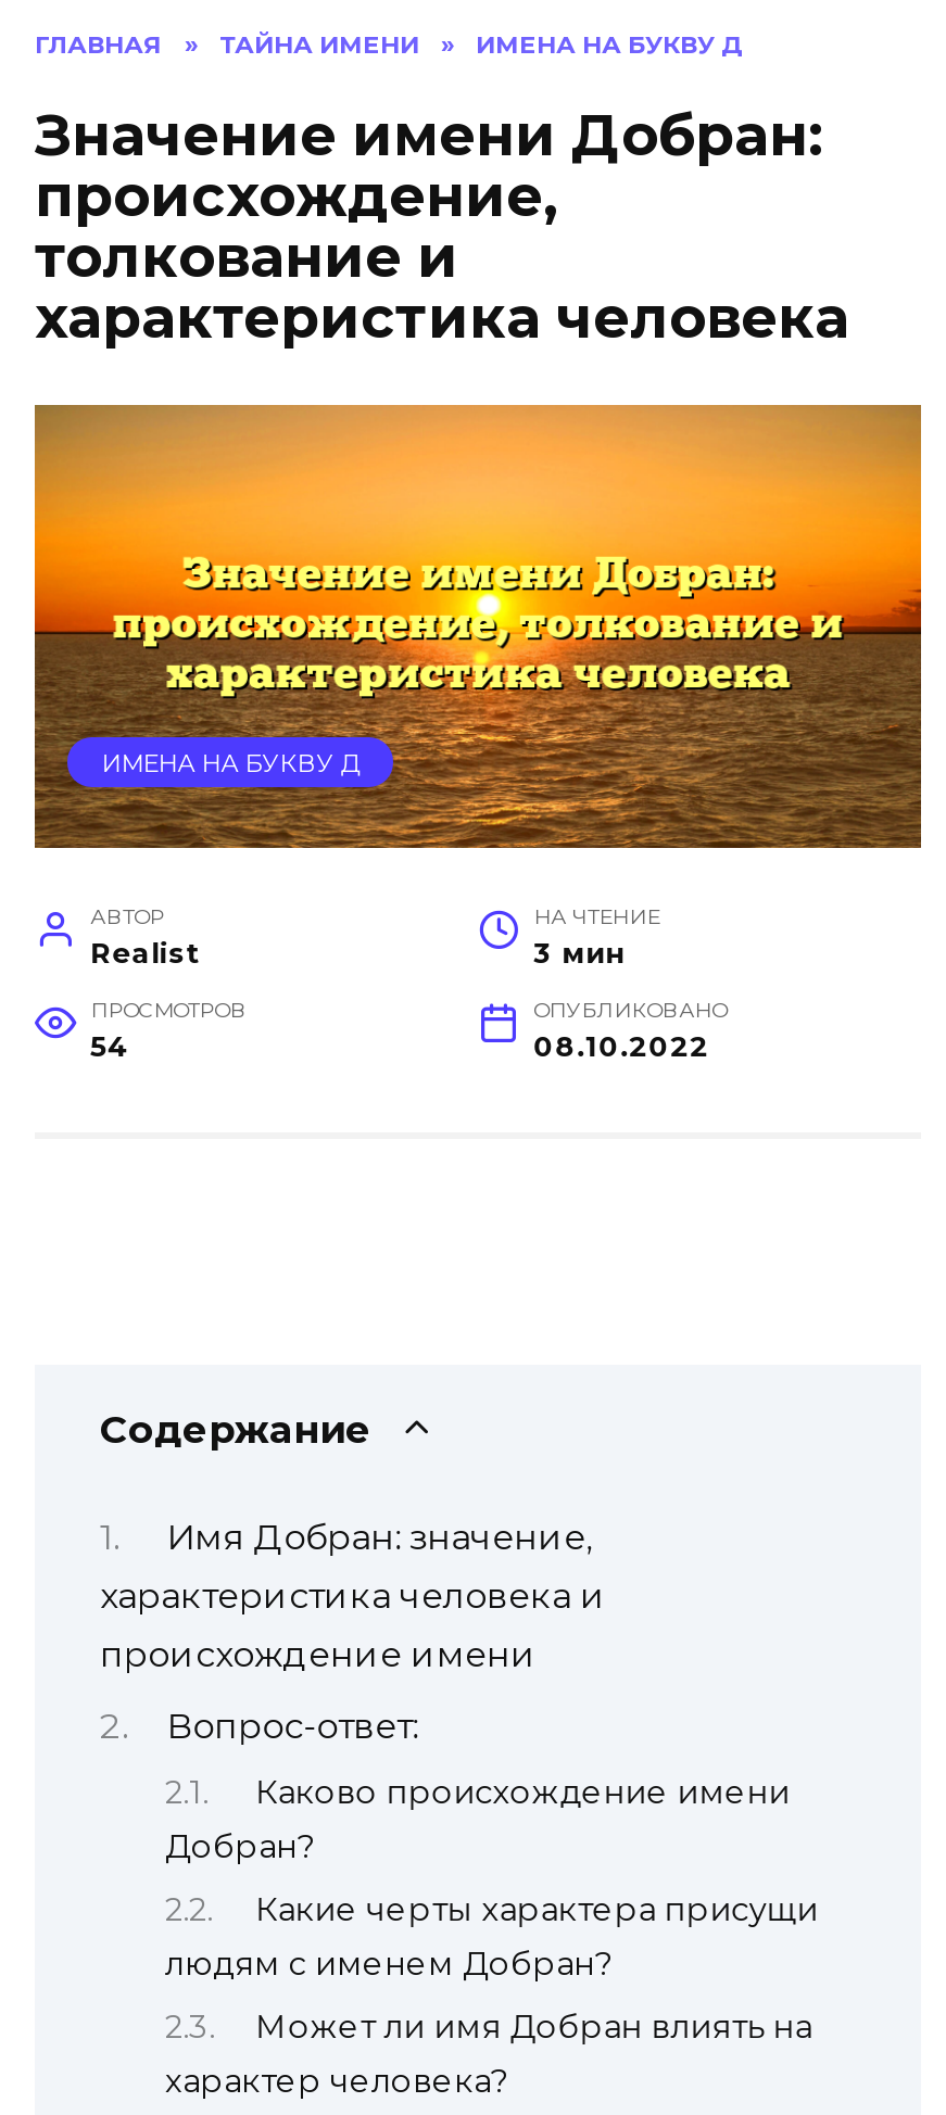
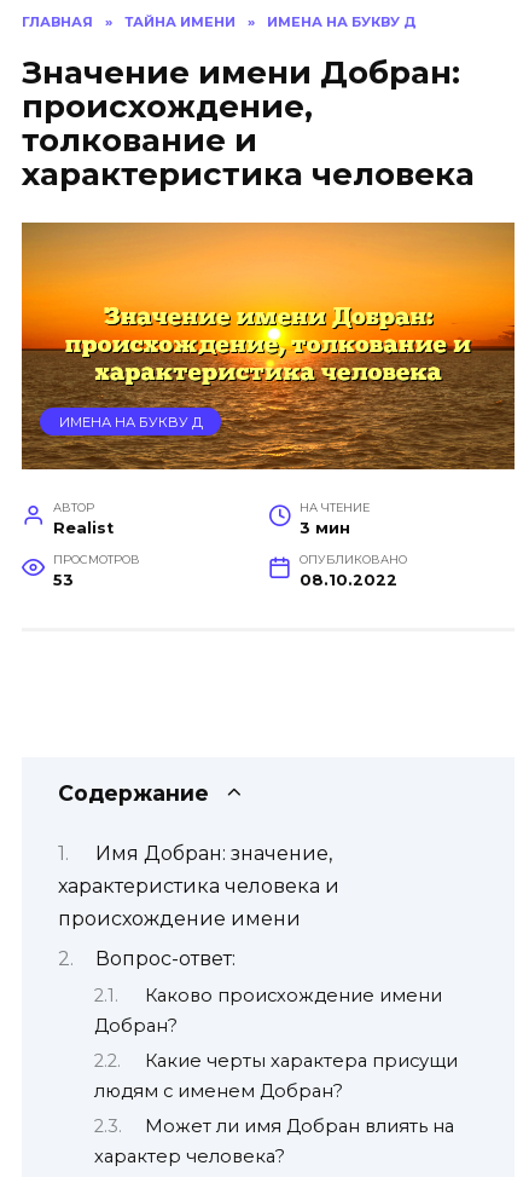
[90,1031,129,1064] 54 -> [53,571,73,590] 53

